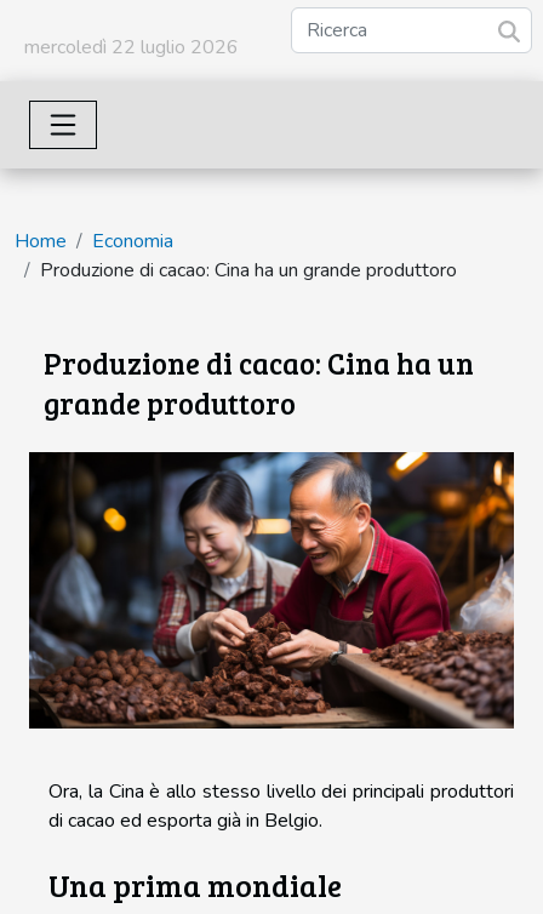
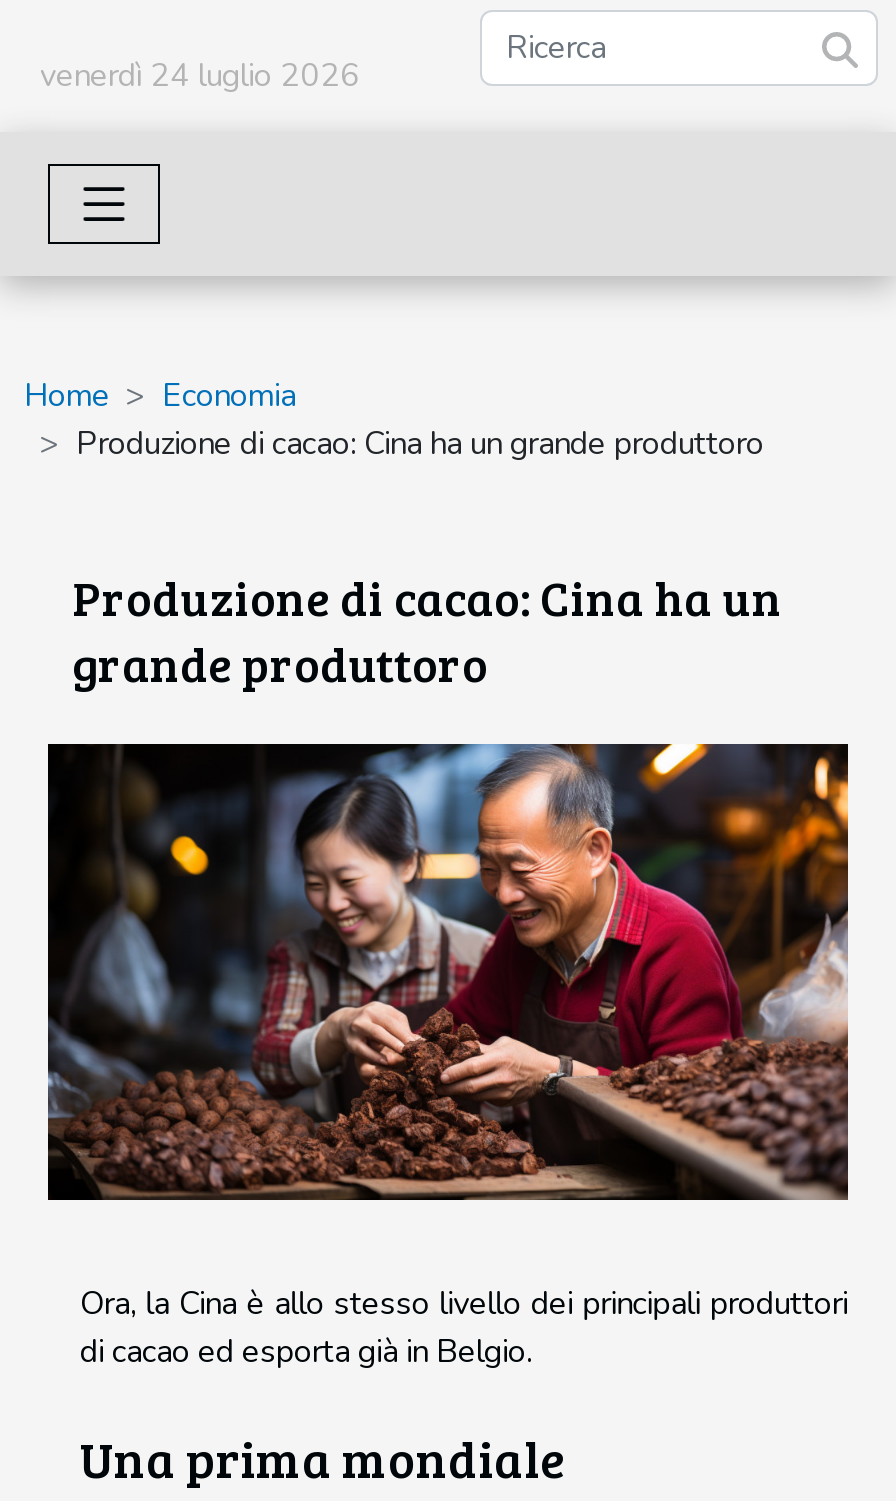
[24,34,239,61] mercoledì 22 luglio 2026 -> [40,54,360,98] venerdì 24 luglio 2026

